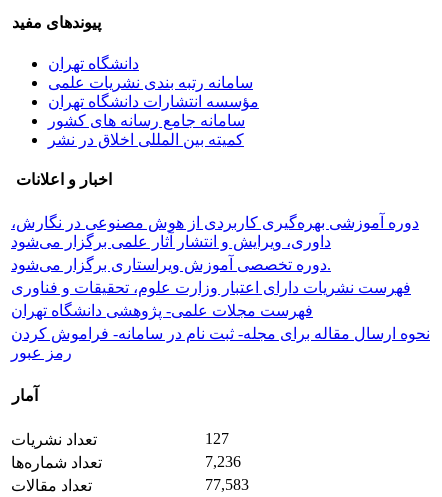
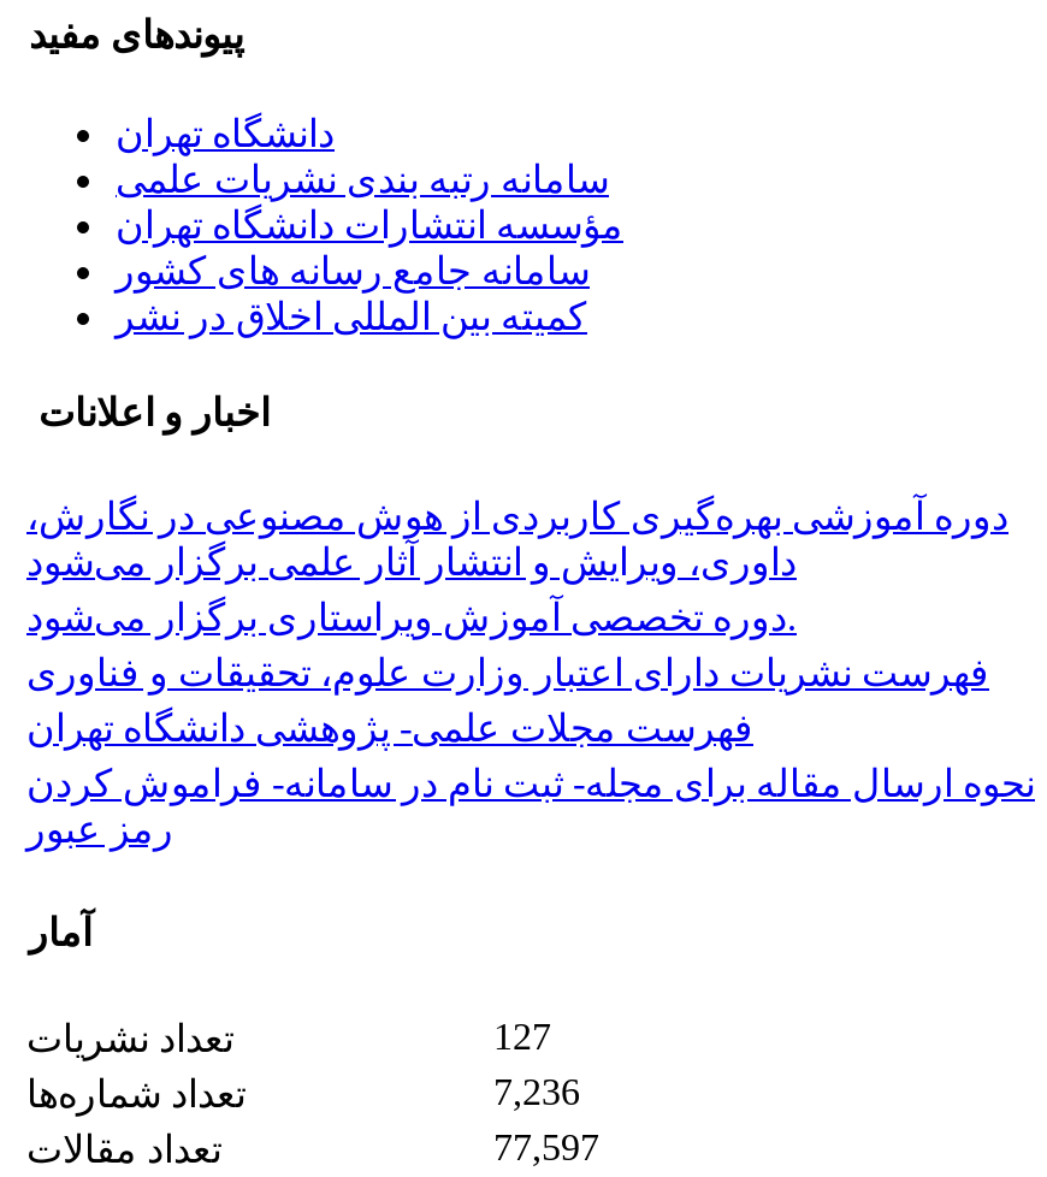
[205,476,249,493] 77,583 -> [493,1125,599,1166] 77,597

